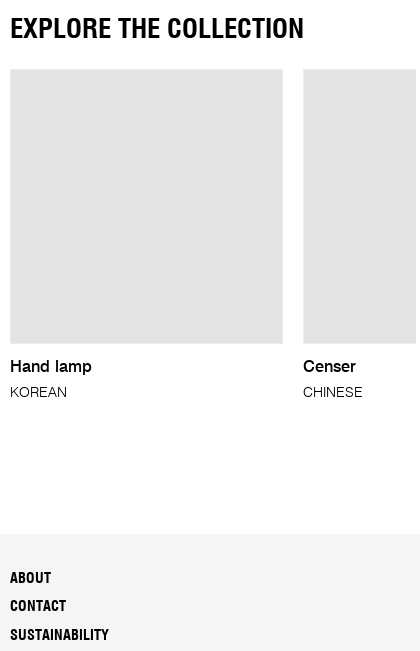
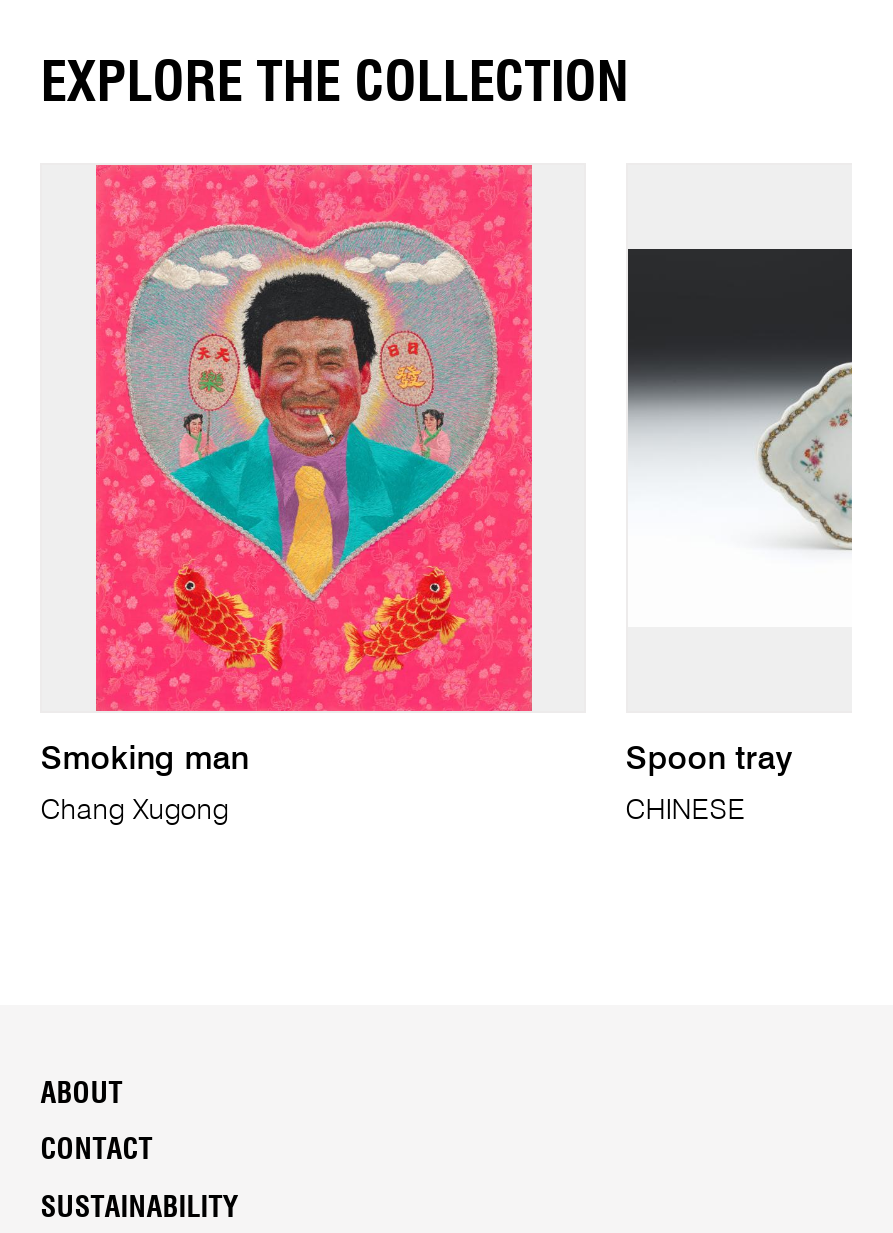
none -> [94,163,534,713] [image]
none -> [626,247,854,549] [image]
[10,359,92,375] Hand lamp -> [40,744,248,776] Smoking man
[303,359,356,375] Censer -> [626,744,792,776] Spoon tray
[10,385,67,399] KOREAN -> [40,796,228,824] Chang Xugong

